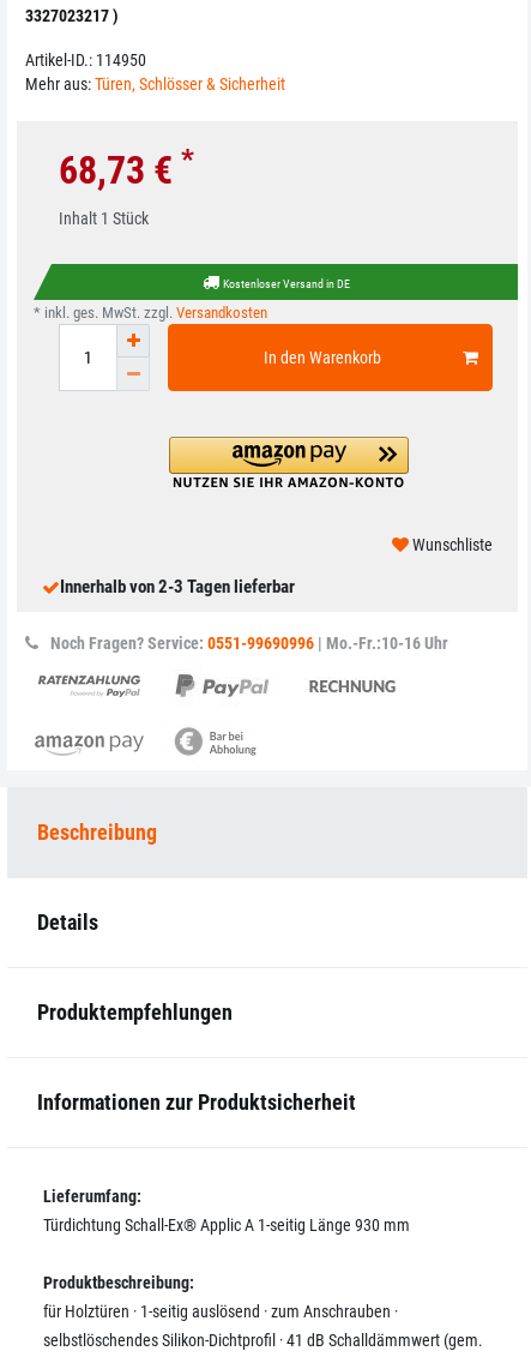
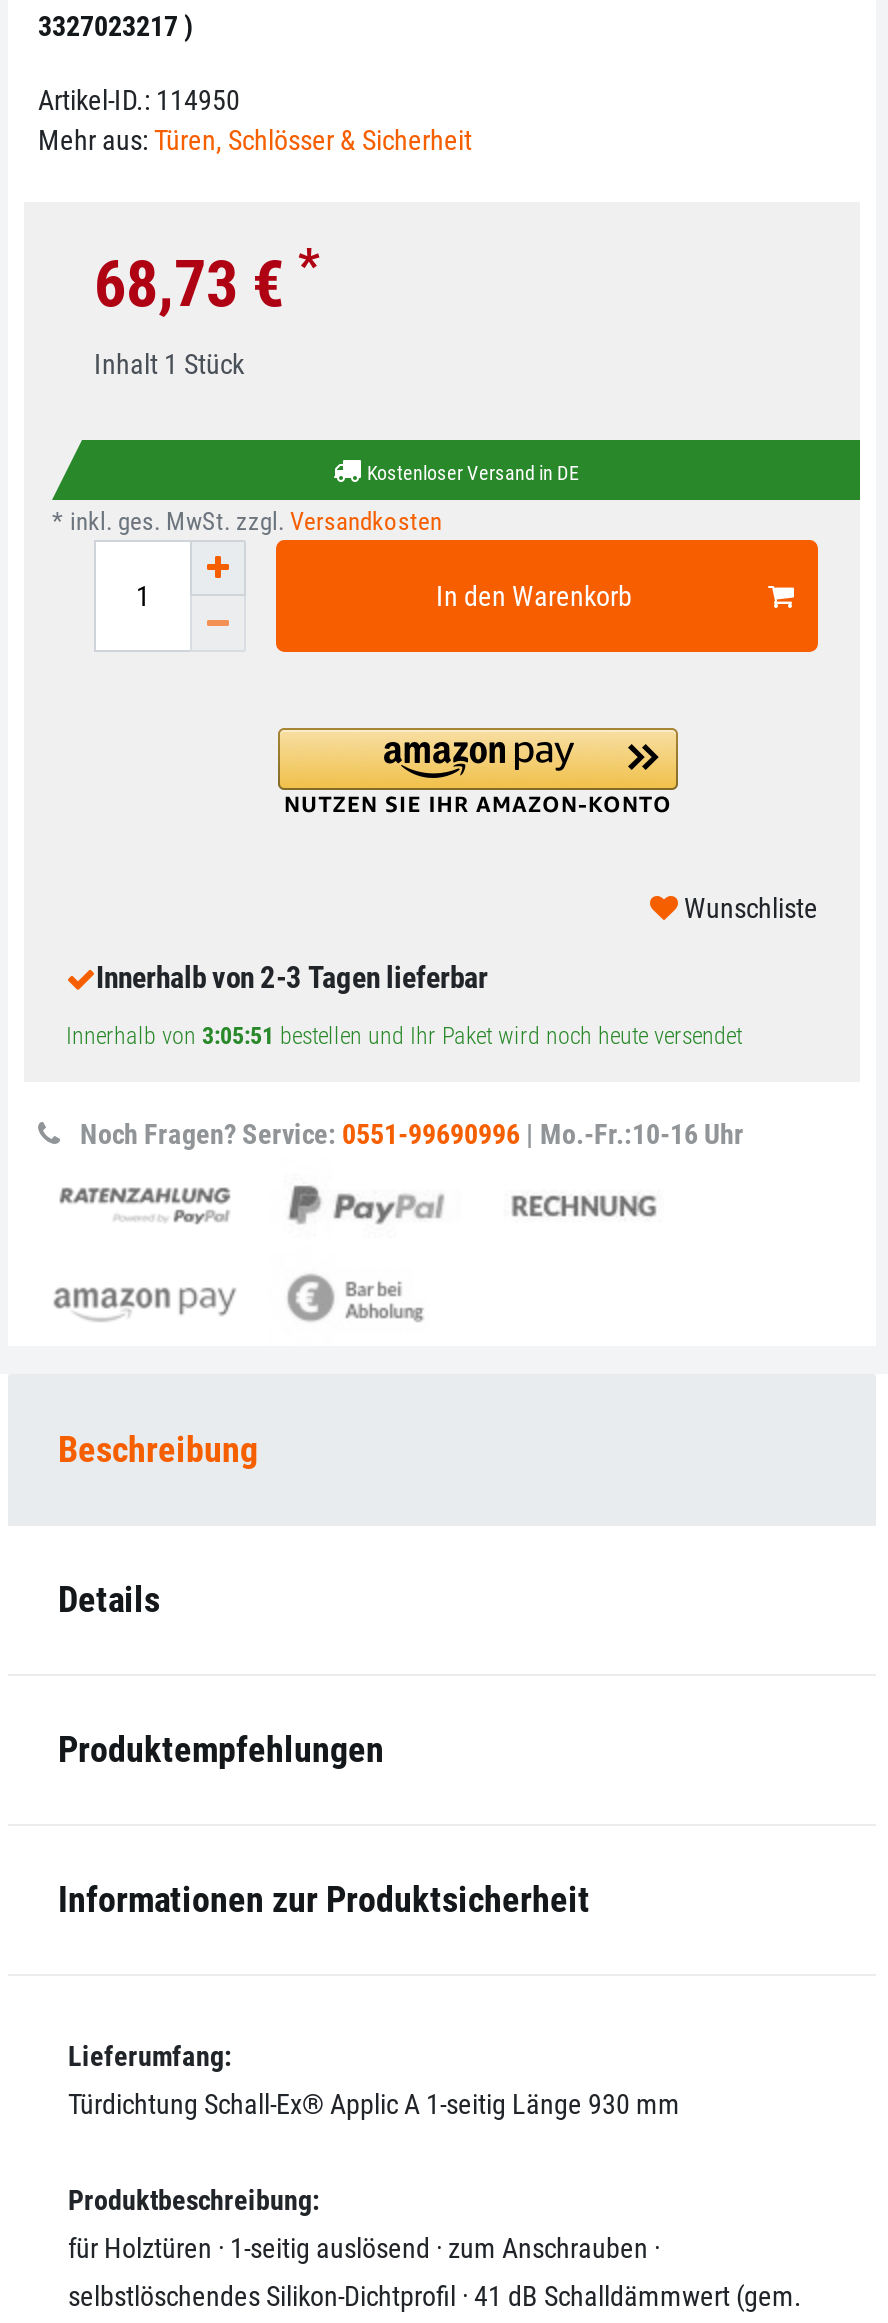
none -> [66,1022,742,1050] Innerhalb von 3:05:51 bestellen und Ihr Paket wird noch heute versendet

